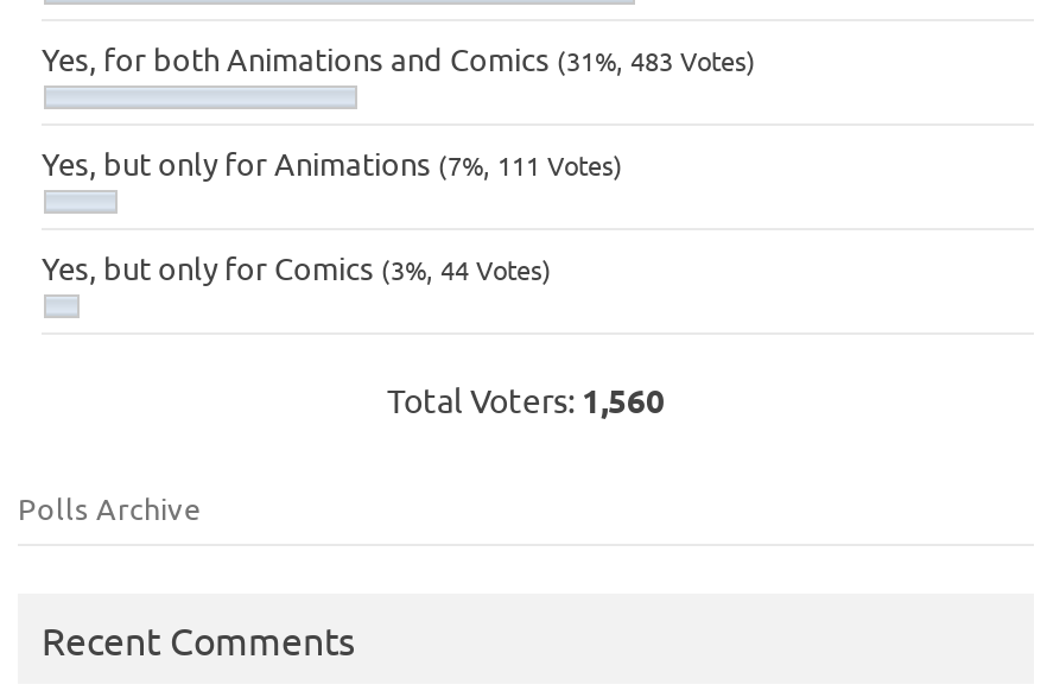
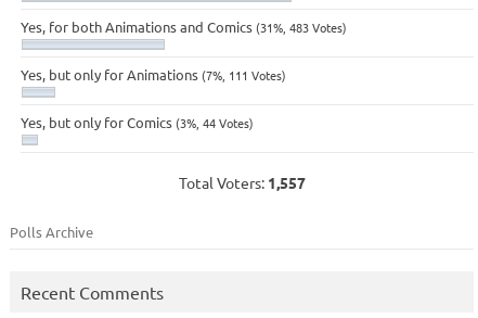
[387,378,665,420] Total Voters: 1,560 -> [178,173,305,192] Total Voters: 1,557

